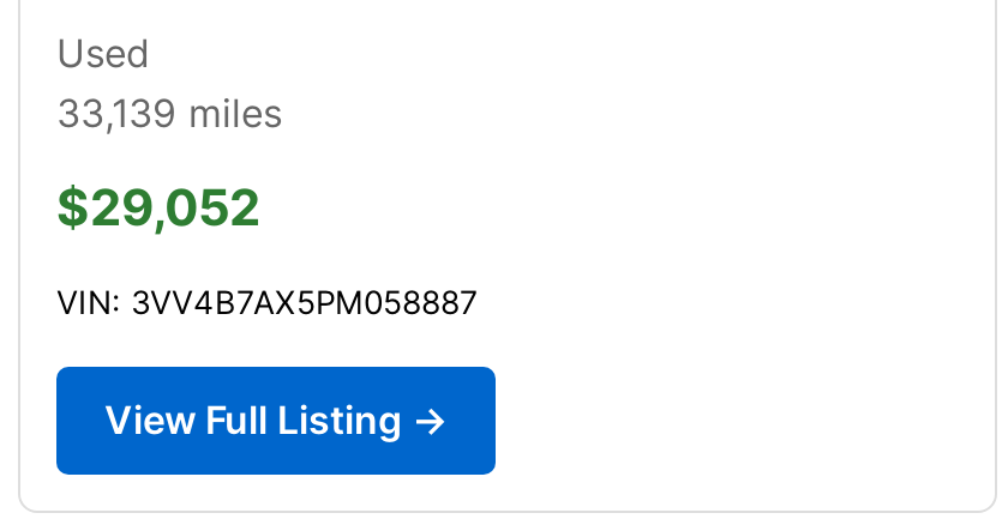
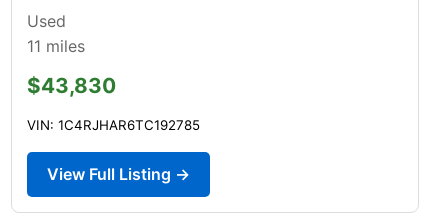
[56,88,282,136] 33,139 miles -> [27,36,85,56] 11 miles
[56,177,260,237] $29,052 -> [27,73,116,98] $43,830
[56,283,479,321] VIN: 3VV4B7AX5PM058887 -> [27,117,200,133] VIN: 1C4RJHAR6TC192785

